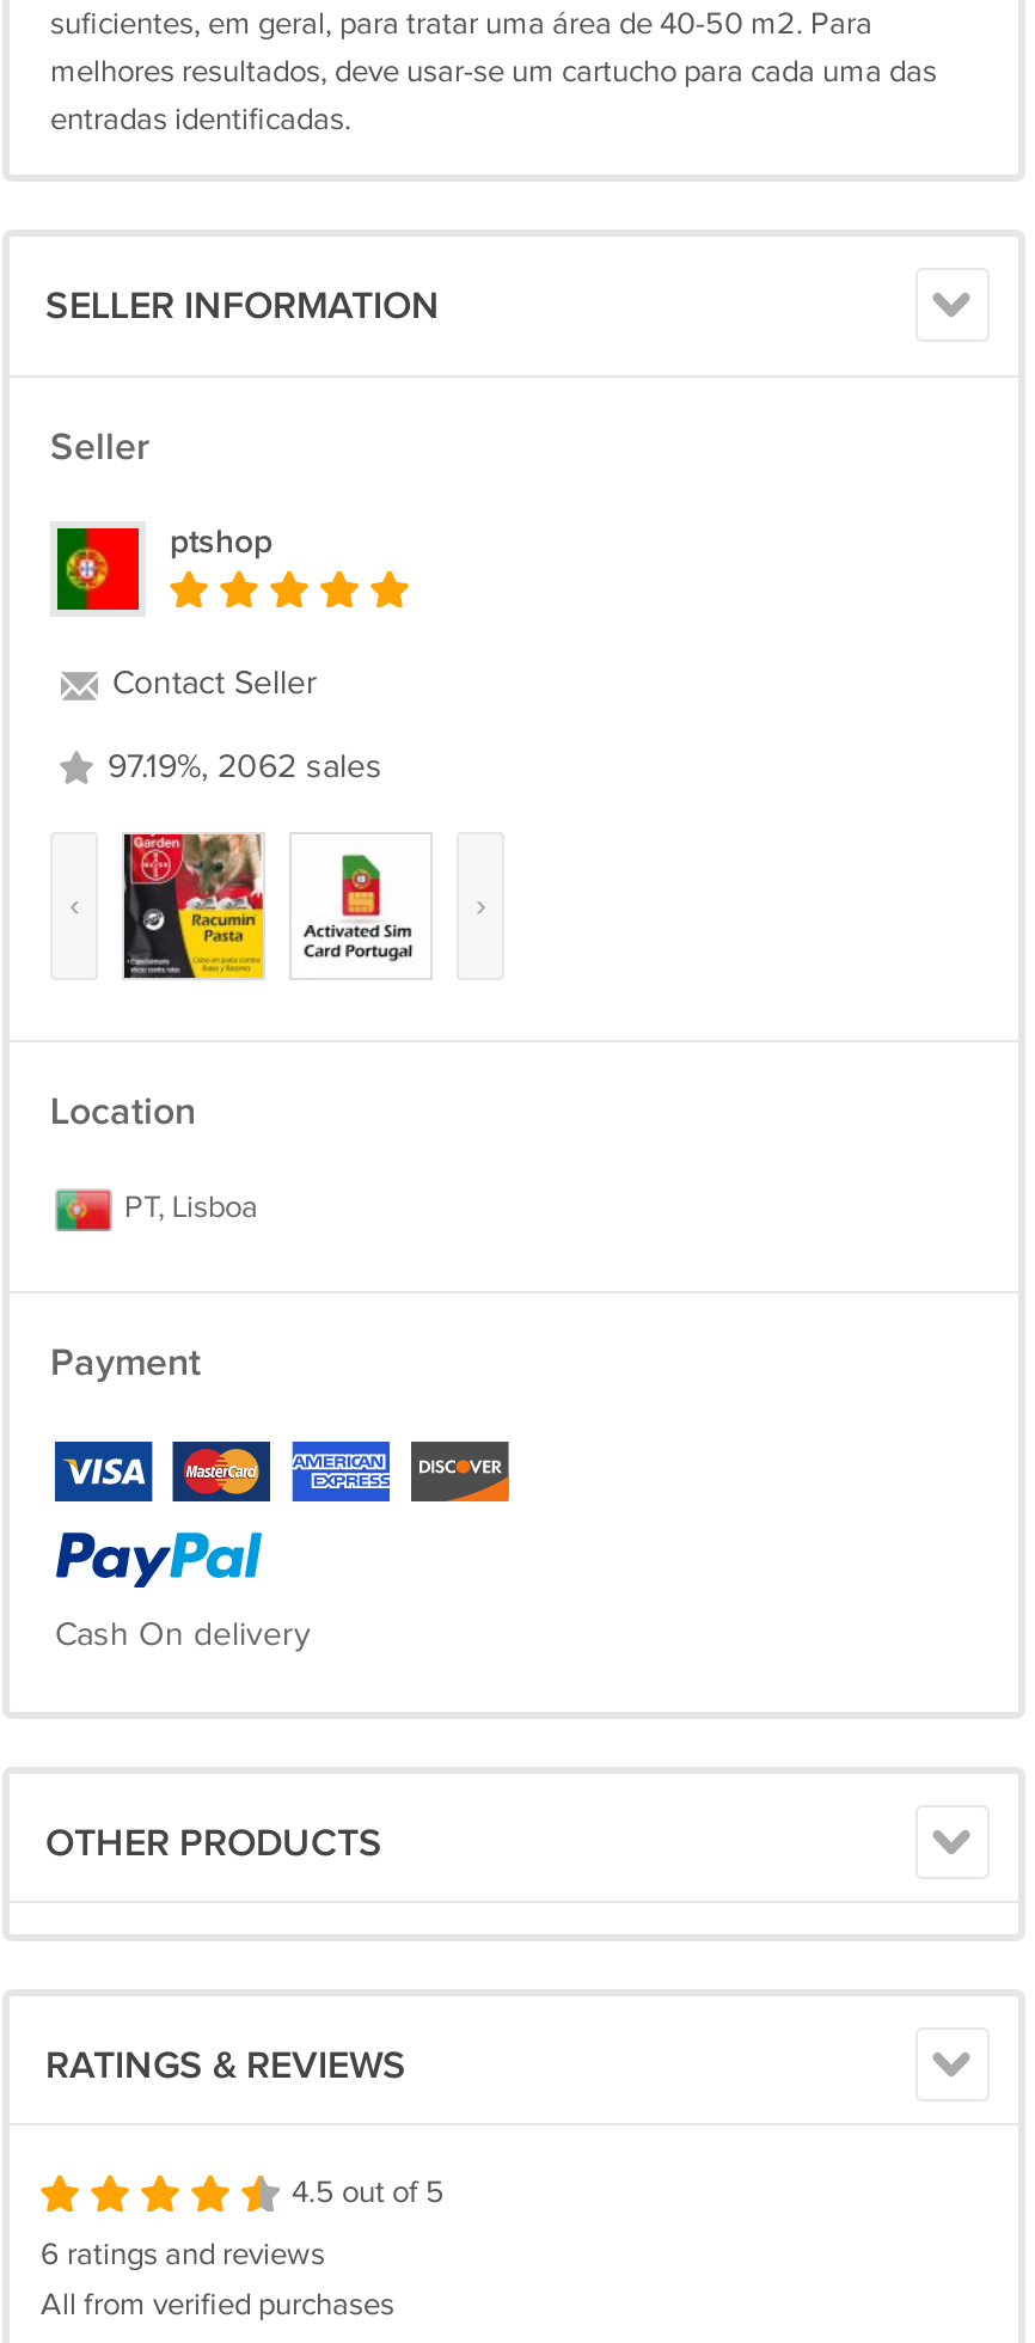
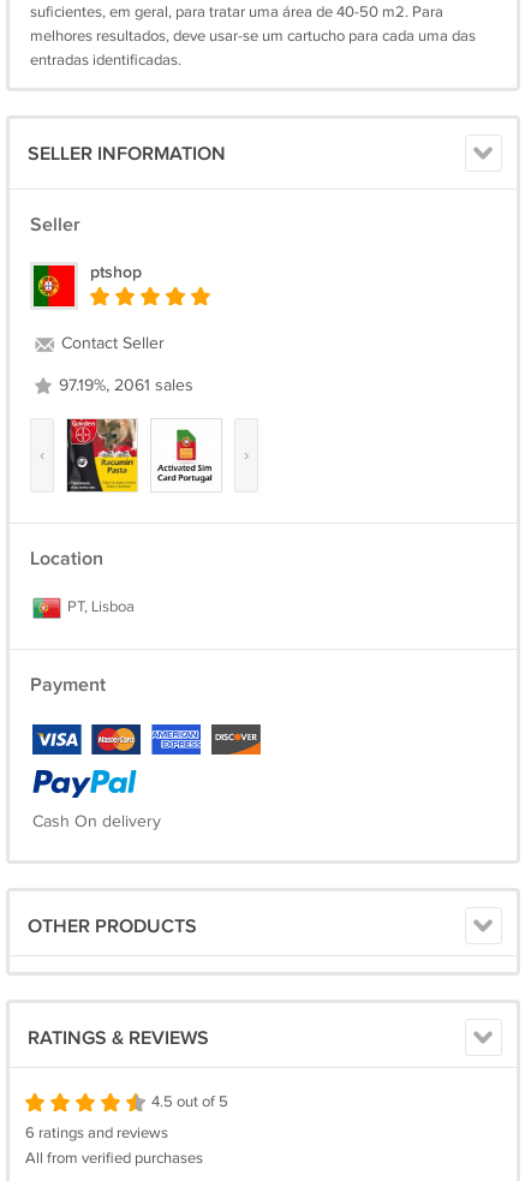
[98,748,382,787] 97.19%, 2062 sales -> [54,376,193,395] 97.19%, 2061 sales

